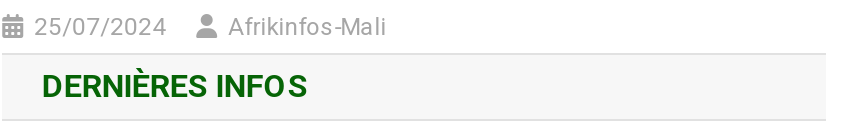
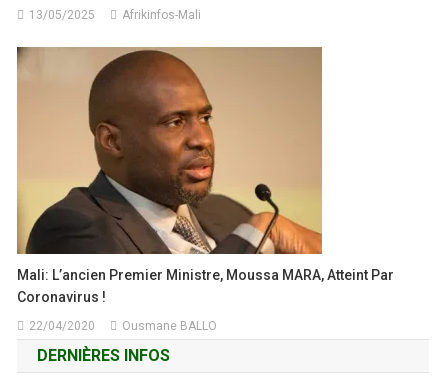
[34,13,166,41] 25/07/2024 -> [29,7,95,21] 13/05/2025
none -> [16,46,394,332] [image] | Mali: L’ancien Premier Ministre, Moussa MARA, Atteint Par | Coronavirus ! | 22/04/2020 | Ousmane BALLO

